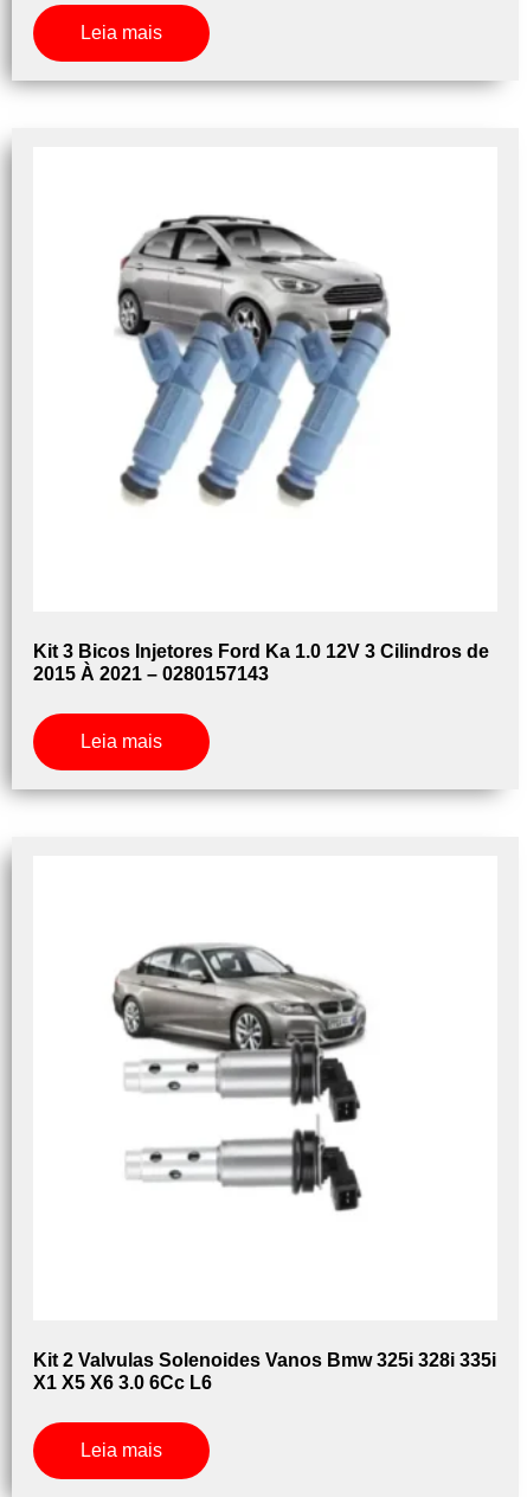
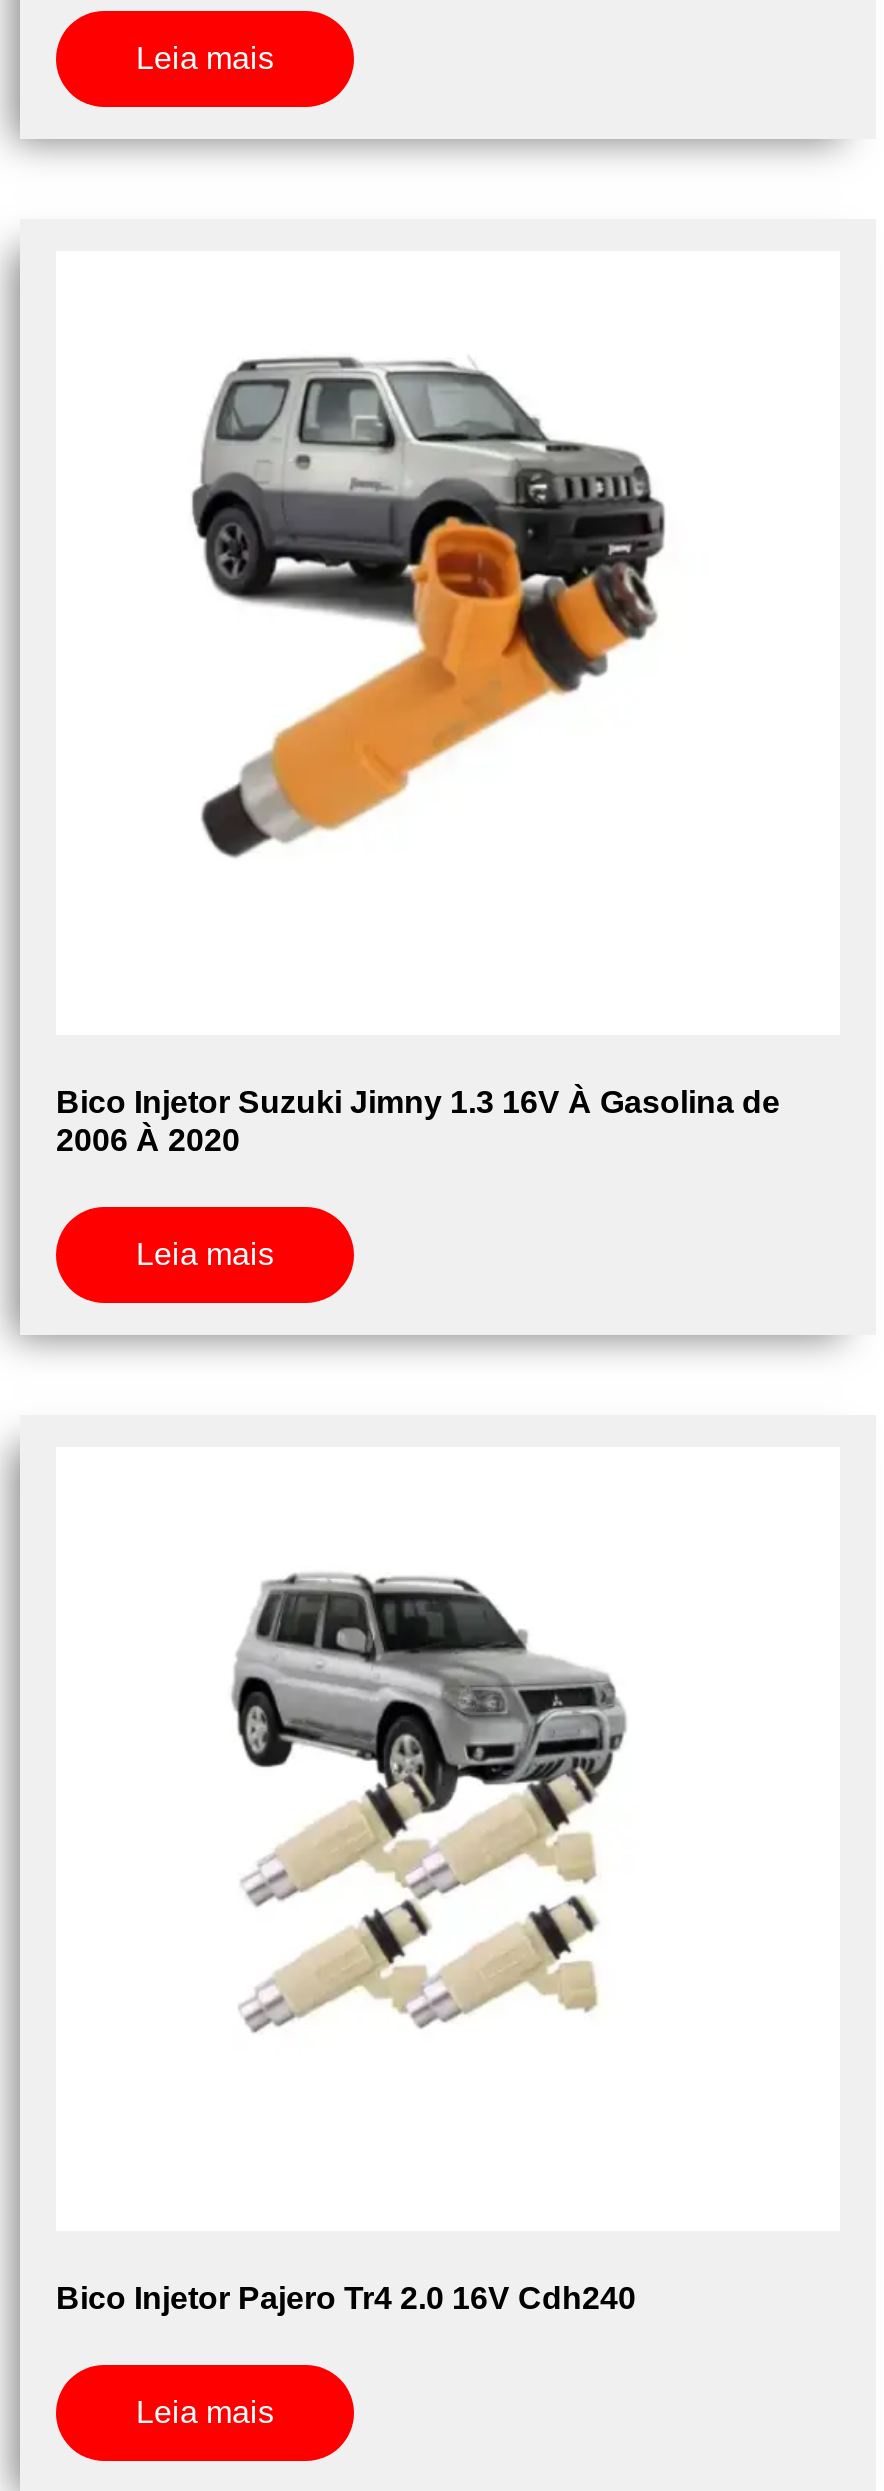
[114,210,393,506] [image] -> [190,355,666,857] [image]
[33,641,489,684] Kit 3 Bicos Injetores Ford Ka 1.0 12V 3 Cilindros de | 2015 À 2021 – 0280157143 -> [56,1084,780,1156] Bico Injetor Suzuki Jimny 1.3 16V À Gasolina de | 2006 À 2020
[111,943,367,1210] [image] -> [194,1573,628,2033] [image]
[33,1350,496,1392] Kit 2 Valvulas Solenoides Vanos Bmw 325i 328i 335i | X1 X5 X6 3.0 6Cc L6 -> [56,2280,636,2314] Bico Injetor Pajero Tr4 2.0 16V Cdh240

